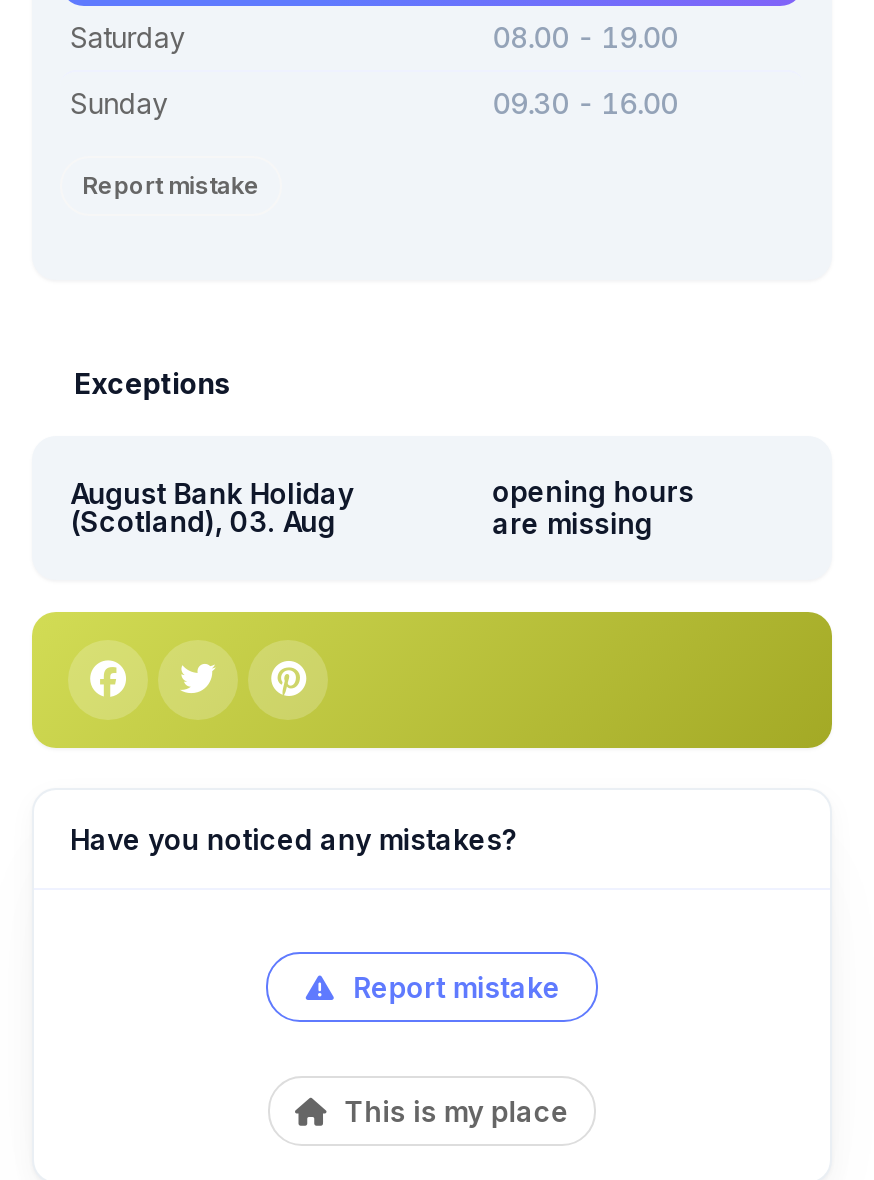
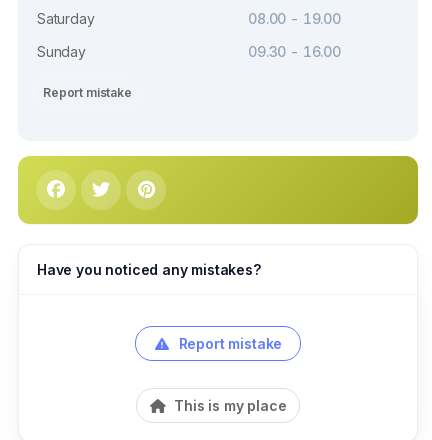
[70,365,353,537] Exceptions | August Bank Holiday | (Scotland), 03. Aug -> none
[492,473,694,539] opening hours | are missing -> none

